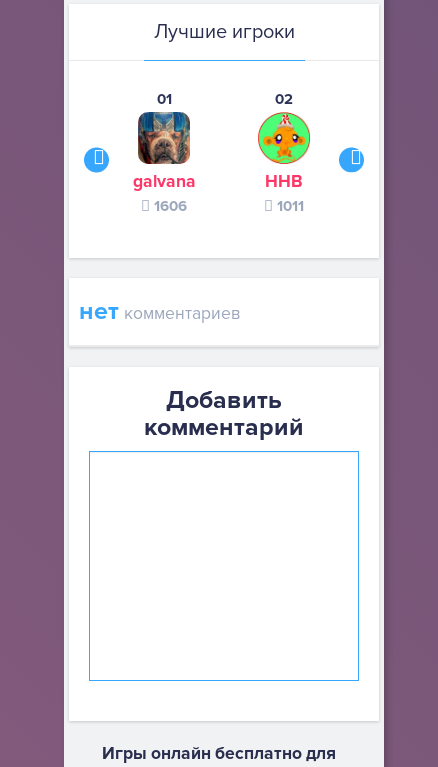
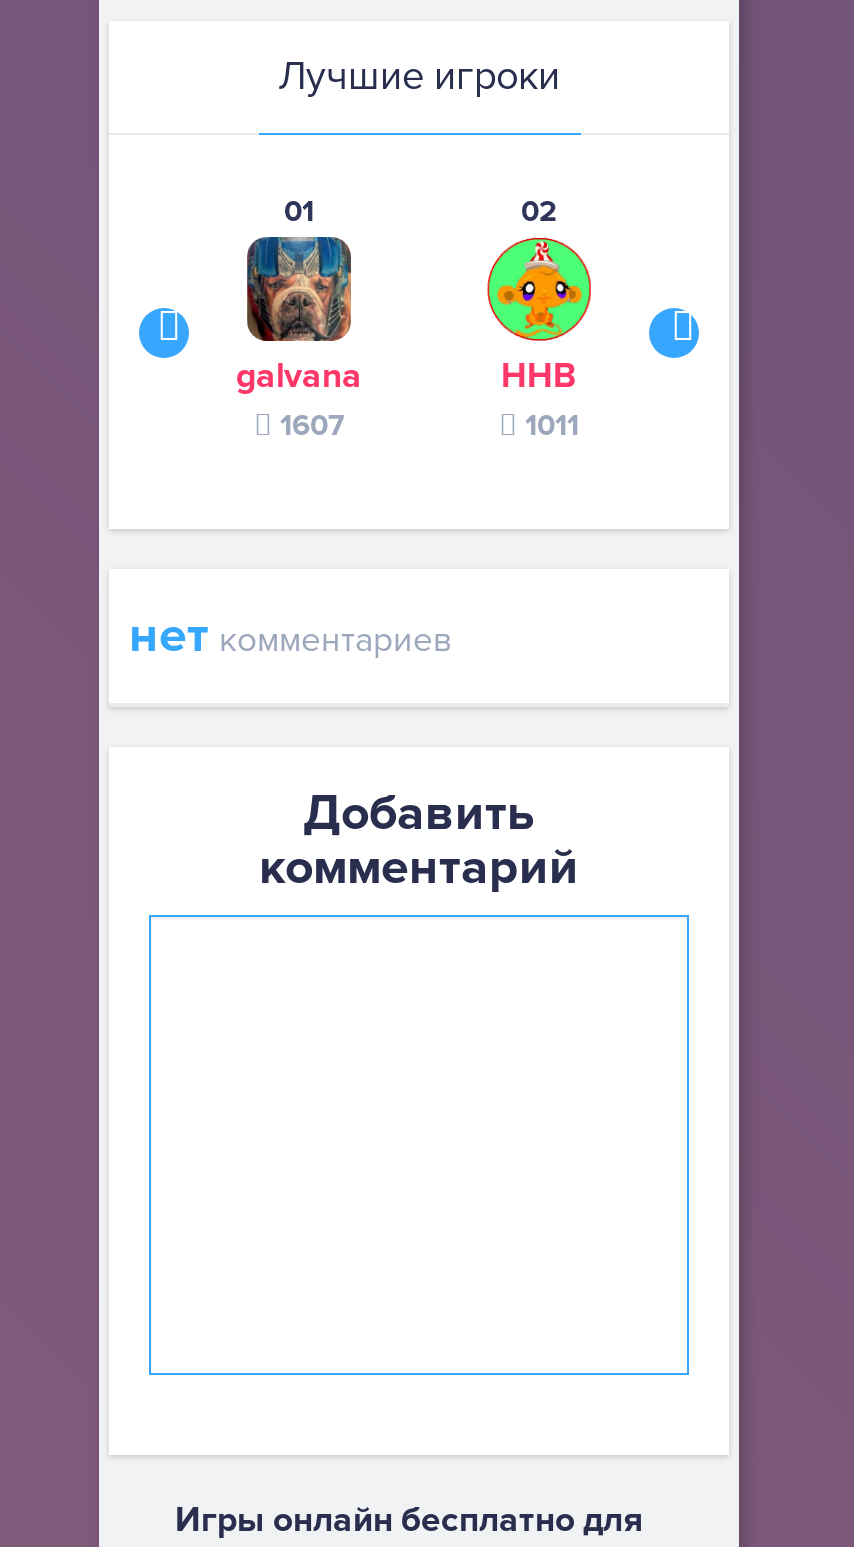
[150,197,187,215] 1606 -> [272,408,344,444] 1607

